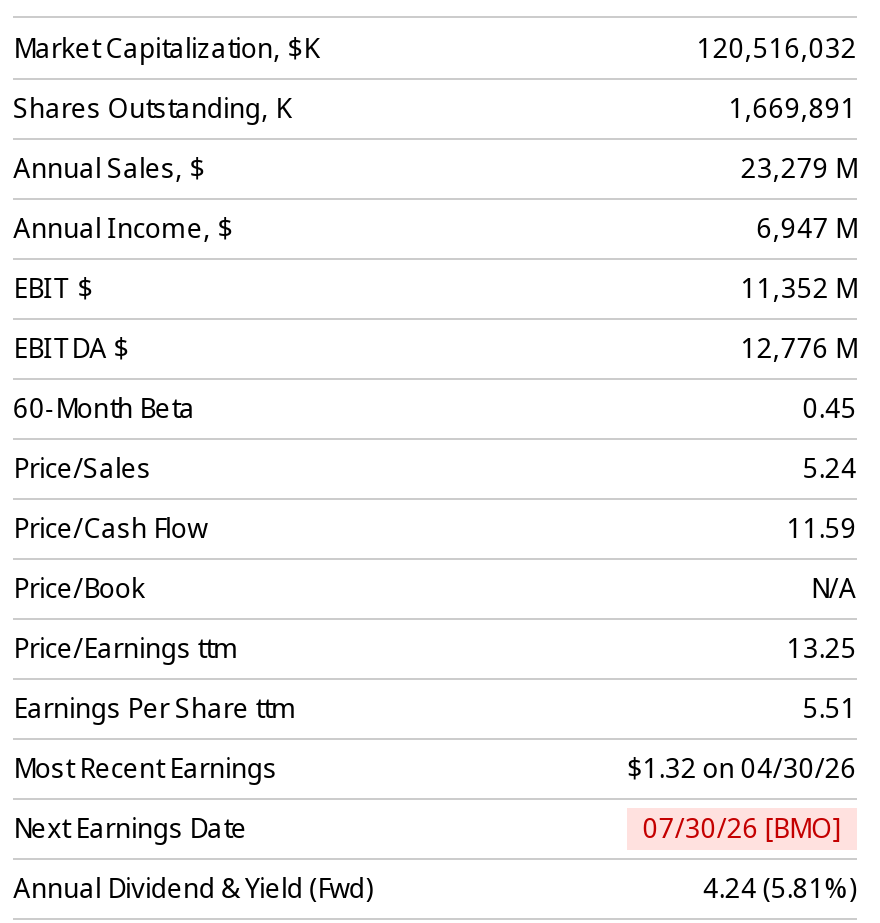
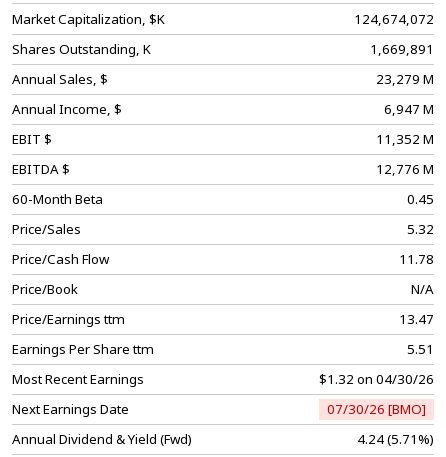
[697,30,857,66] 120,516,032 -> [354,10,434,28] 124,674,072
[803,450,857,486] 5.24 -> [407,220,434,238] 5.32
[787,510,857,546] 11.59 -> [399,250,434,268] 11.78
[787,630,857,666] 13.25 -> [399,310,434,328] 13.47
[703,870,857,906] 4.24 (5.81%) -> [357,430,434,448] 4.24 (5.71%)

